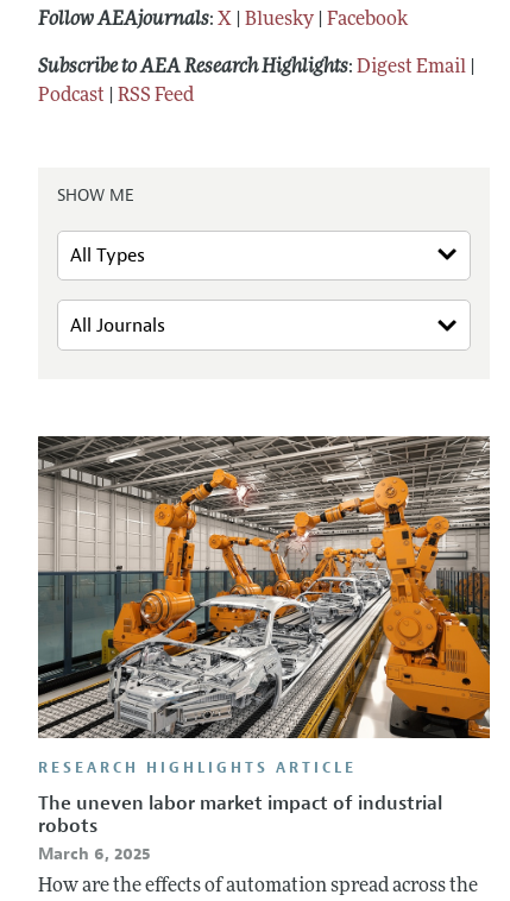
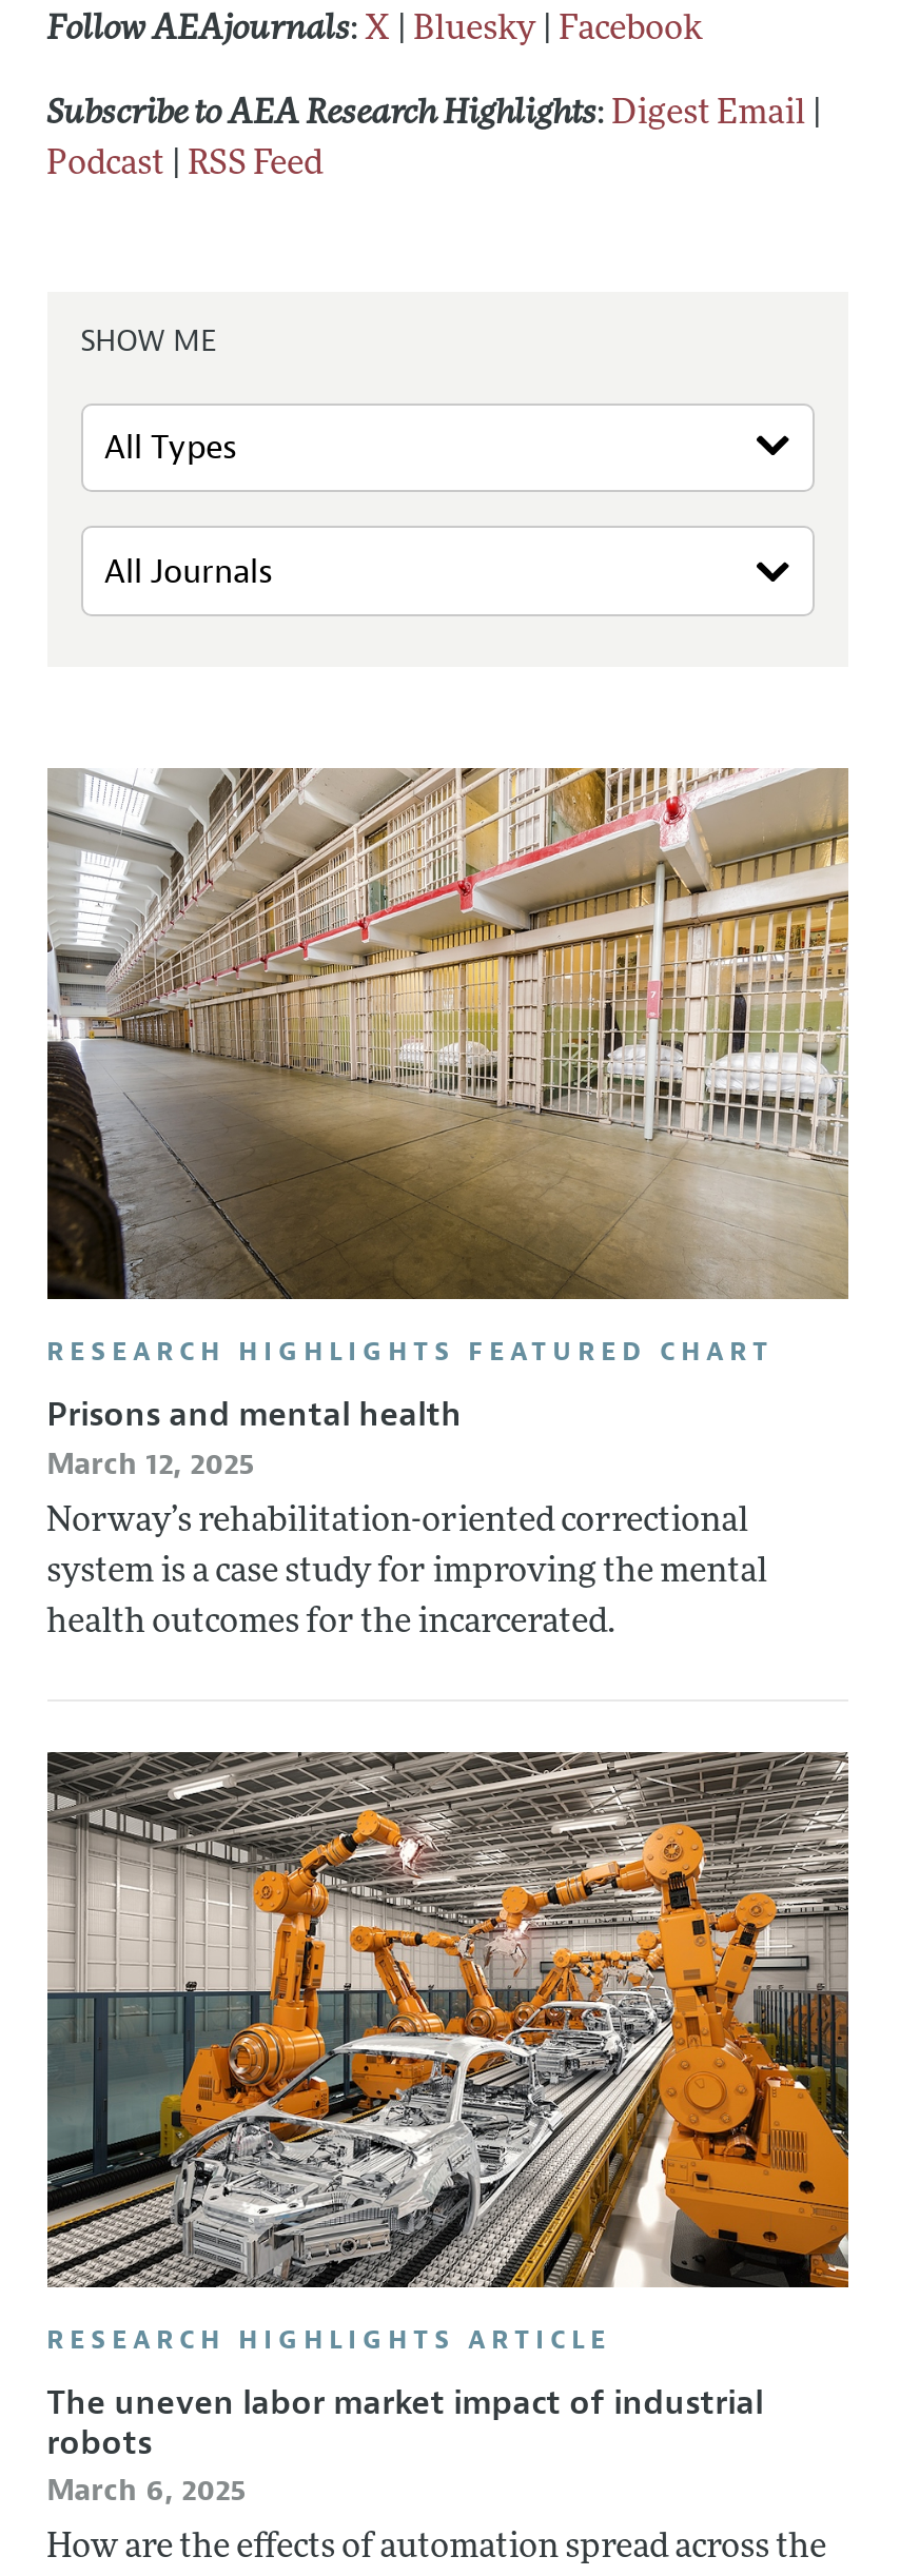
none -> [45,766,850,1640] [image] | RESEARCH HIGHLIGHTS FEATURED CHART | Prisons and mental health | March 12, 2025 | Norway’s rehabilitation-oriented correctional | system is a case study for improving the mental | health outcomes for the incarcerated.

